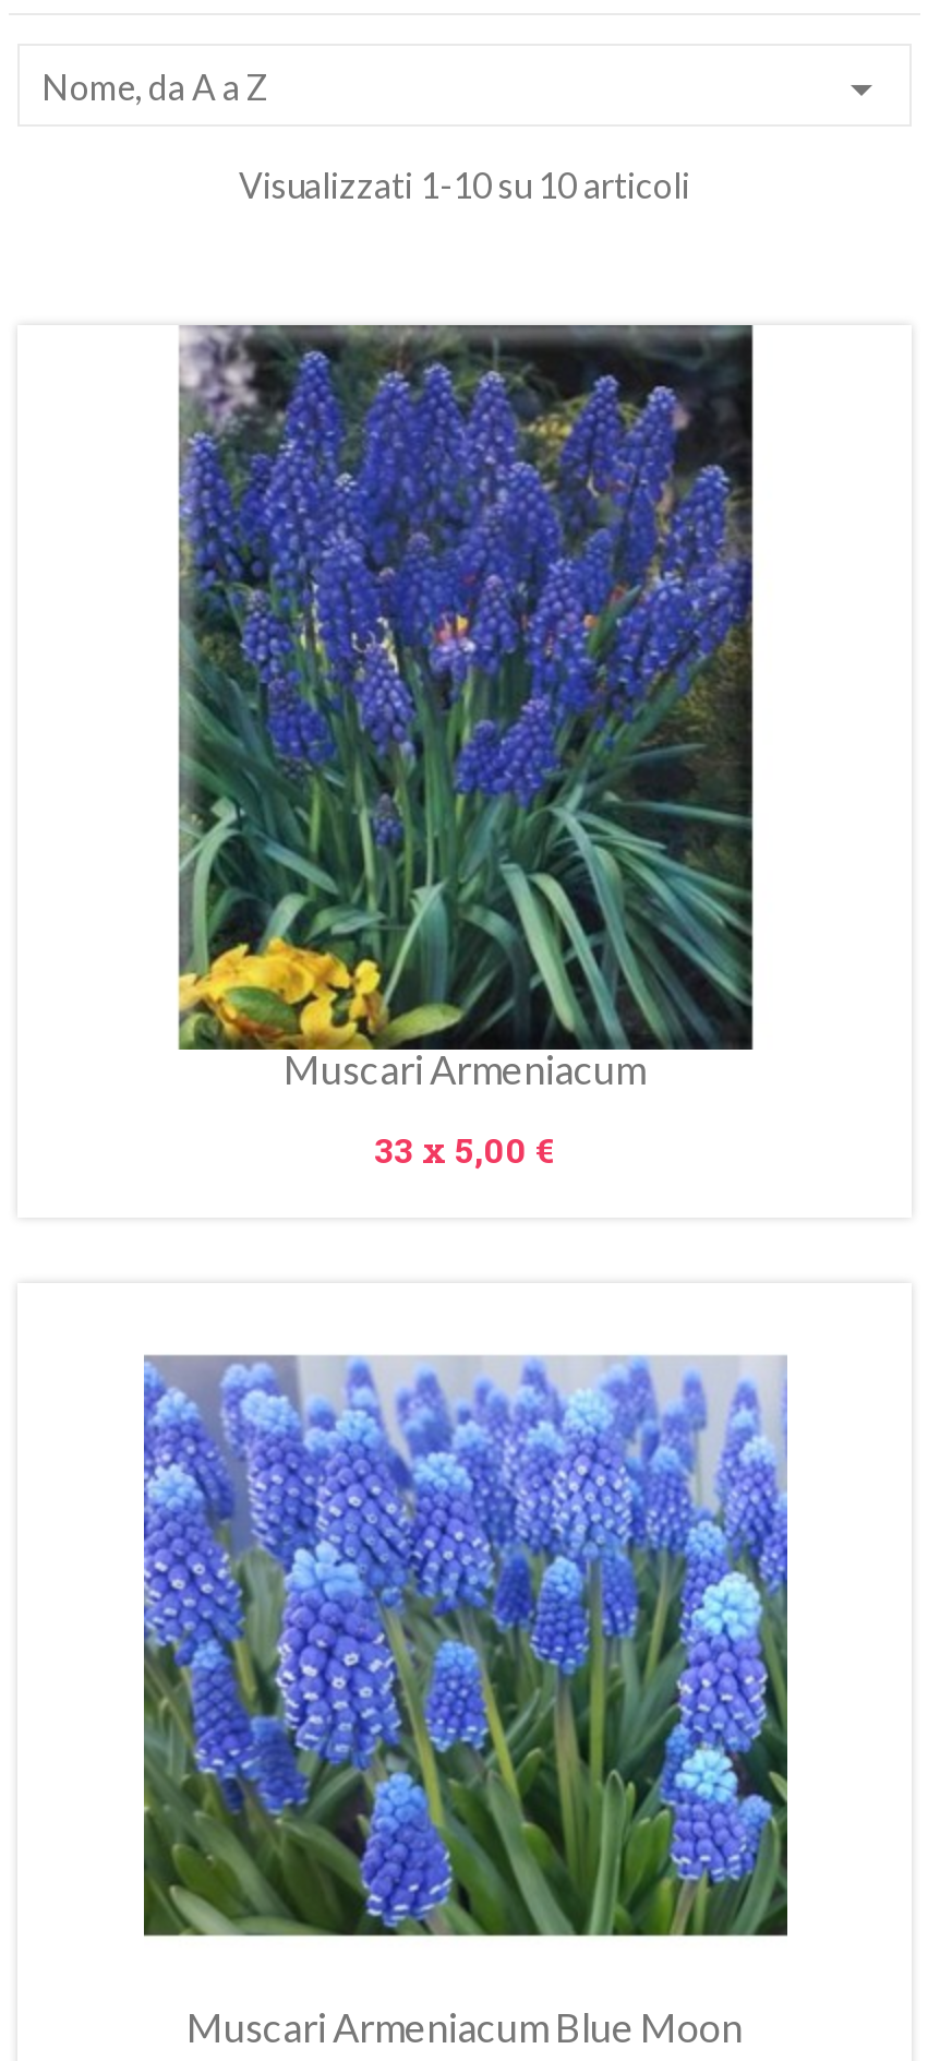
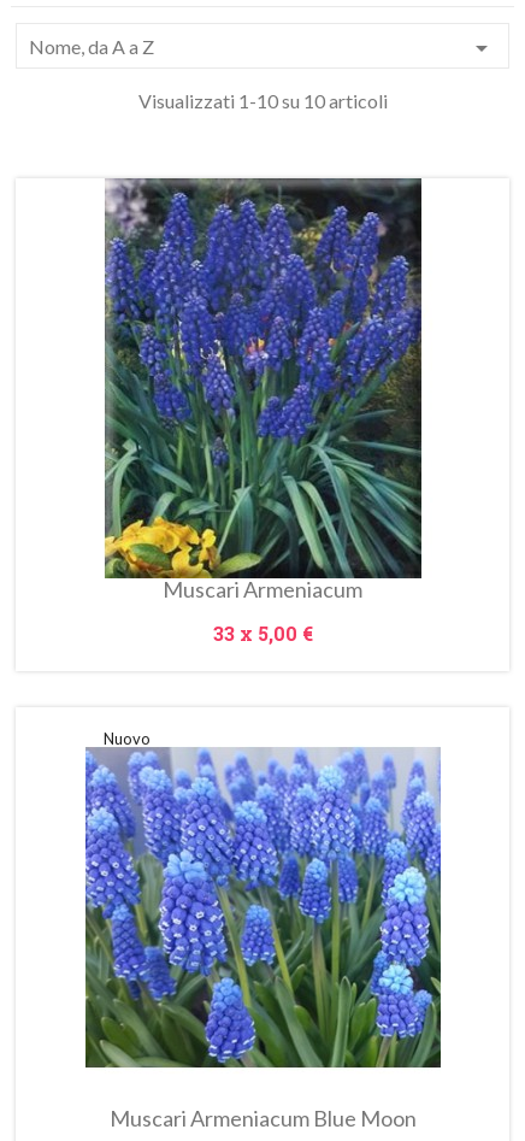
none -> [103,729,150,748] Nuovo

